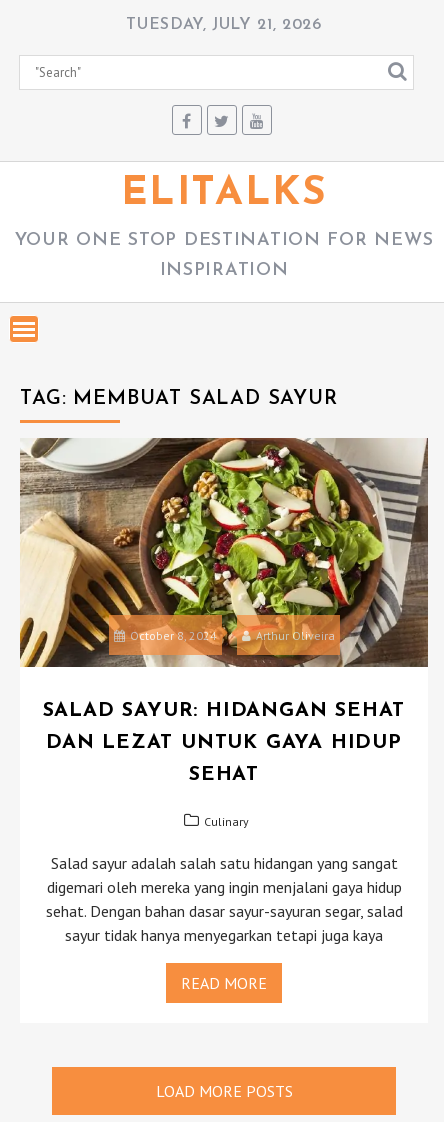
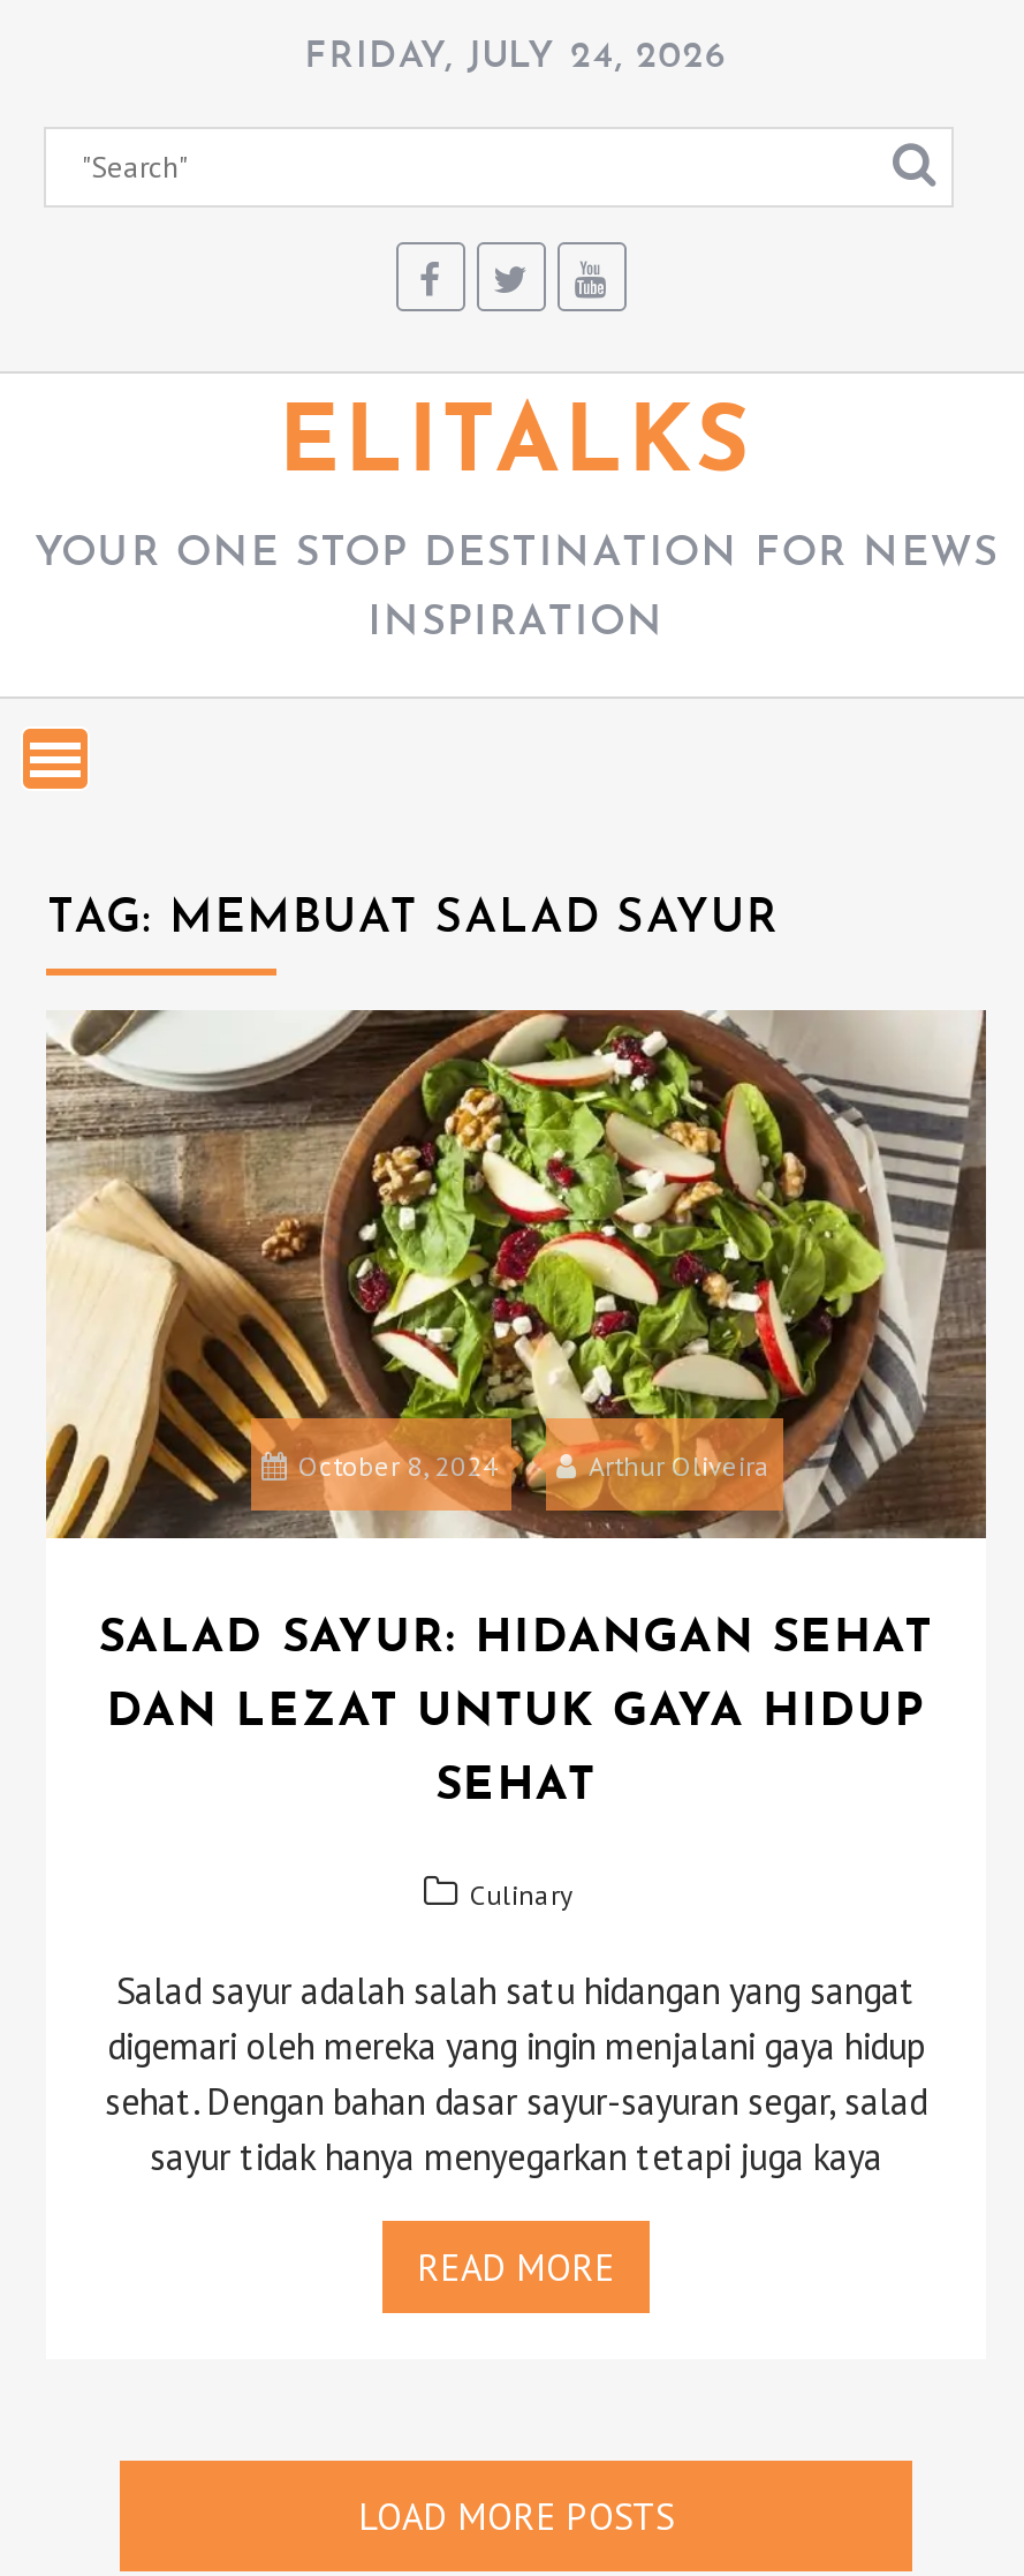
[126,17,321,33] TUESDAY, JULY 21, 2026 -> [305,39,727,76] FRIDAY, JULY 24, 2026

